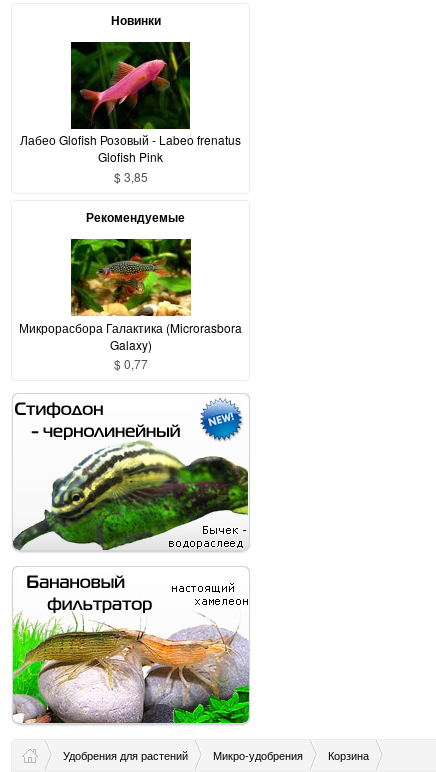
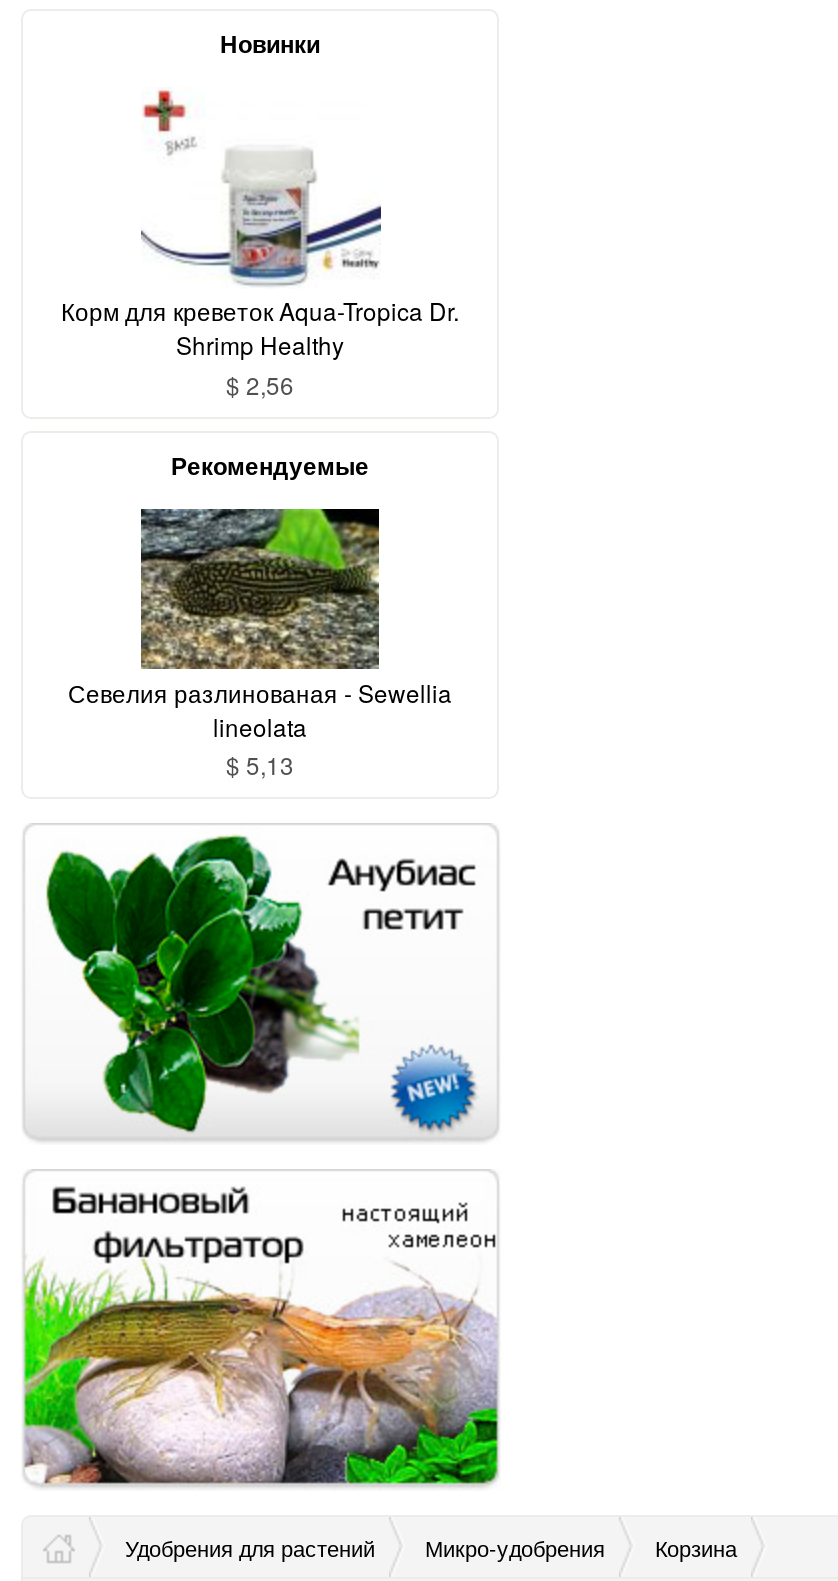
[20,41,241,185] [image] | Лабео Glofish Розовый - Labeo frenatus | Glofish Pink | $ 3,85 -> [61,89,459,401] [image] | Корм для креветок Aqua-Tropica Dr. | Shrimp Healthy | $ 2,56
[19,238,242,372] [image] | Микрорасбора Галактика (Microrasbora | Galaxy) | $ 0,77 -> [68,507,452,781] [image] | Севелия разлинованая - Sewellia | lineolata | $ 5,13
[12,398,249,551] [image] -> [27,833,495,1133] [image]

